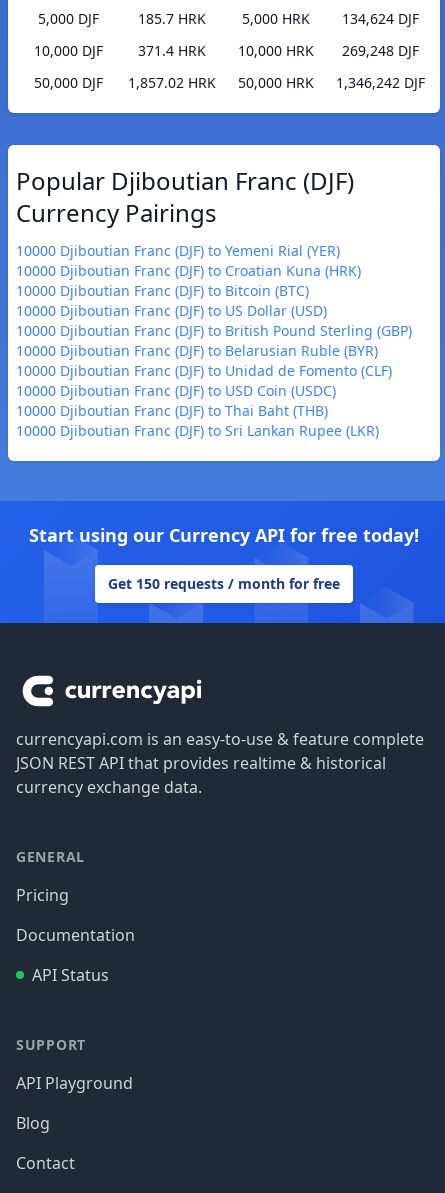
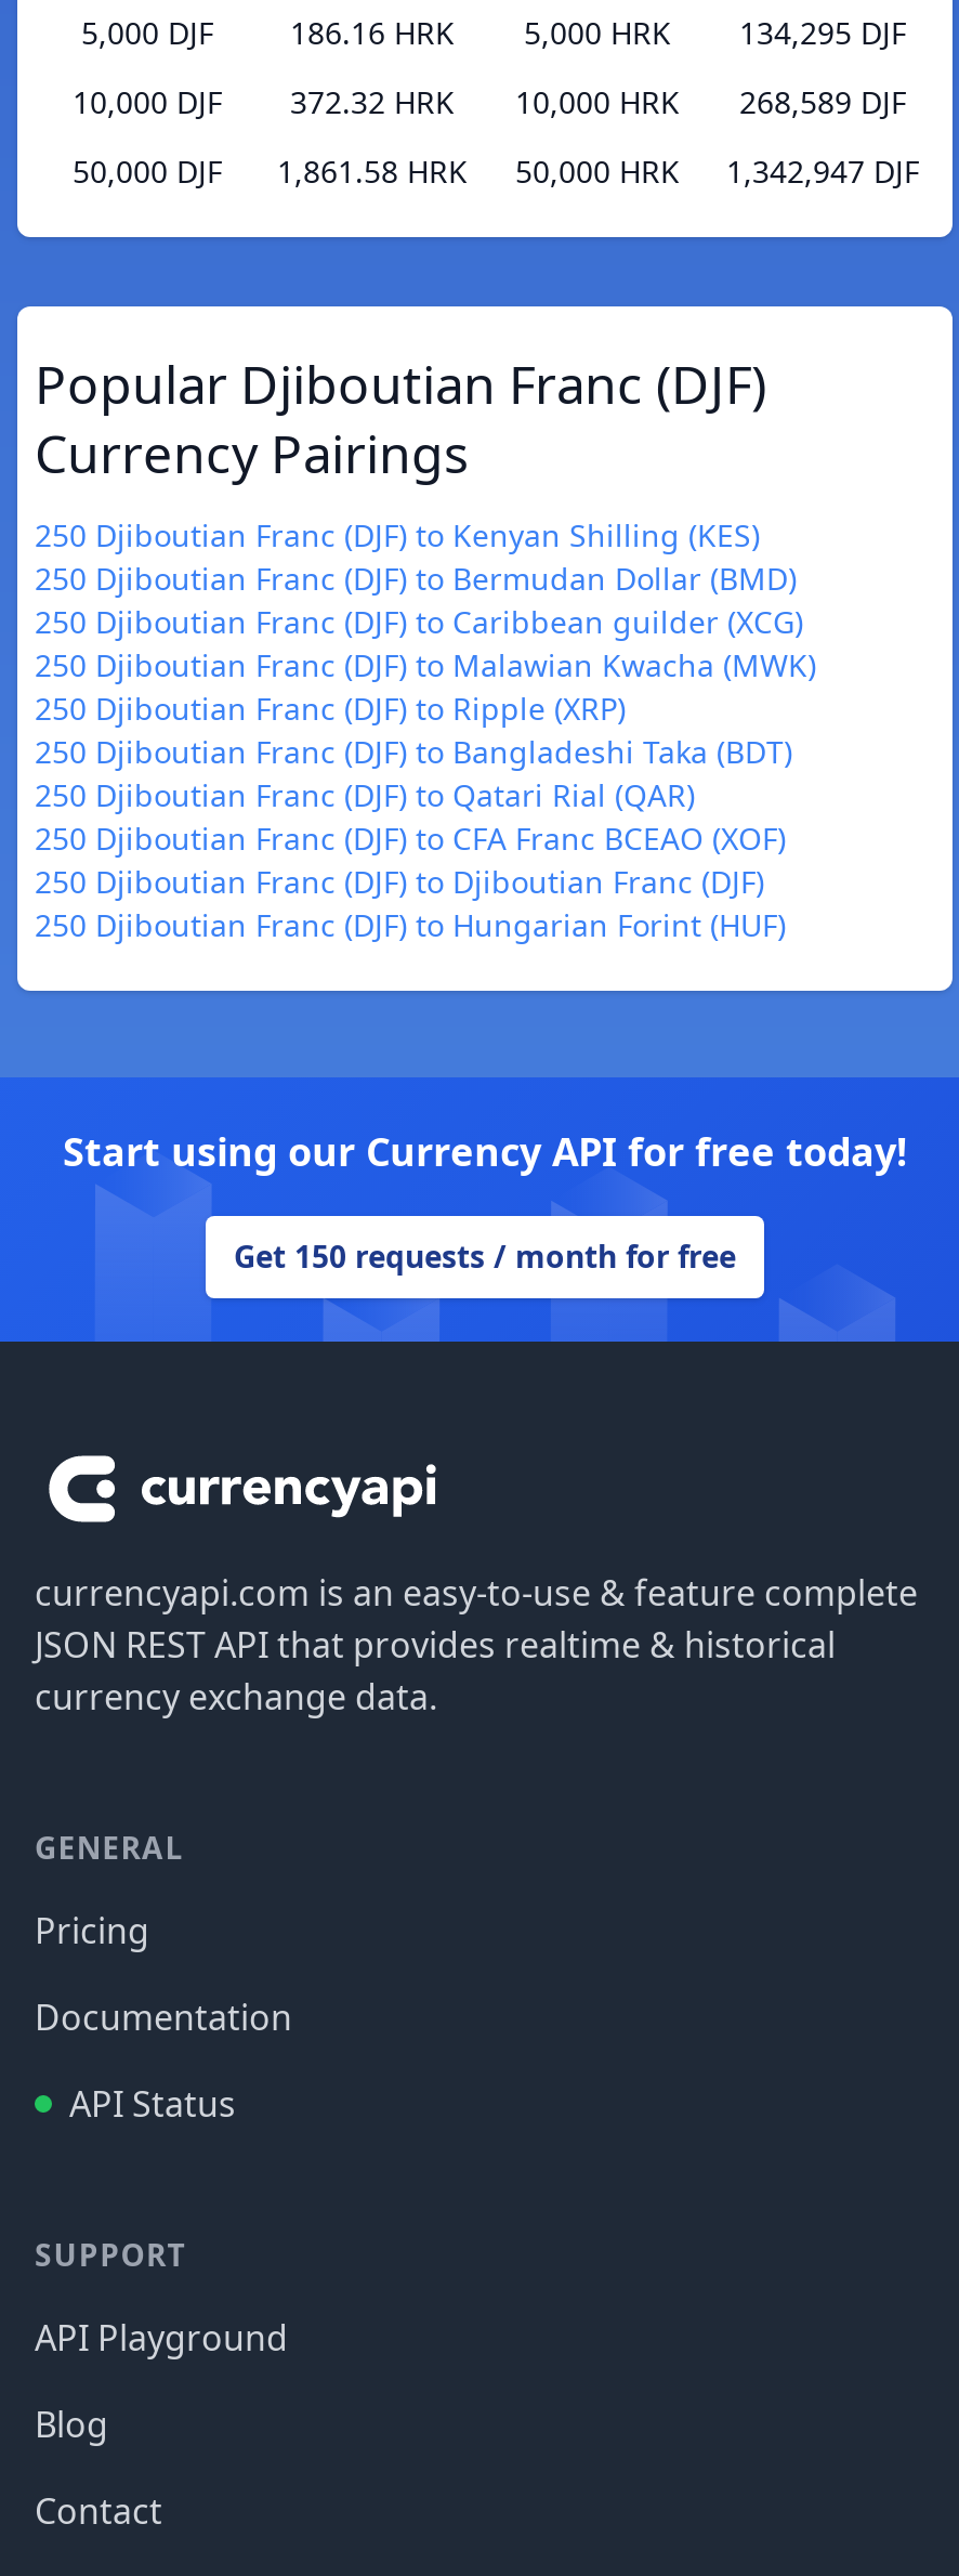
[138,9,206,28] 185.7 HRK -> [290,12,455,53] 186.16 HRK
[341,9,418,28] 134,624 DJF -> [739,12,906,53] 134,295 DJF
[138,41,206,60] 371.4 HRK -> [290,82,455,123] 372.32 HRK
[341,41,418,60] 269,248 DJF -> [739,82,906,123] 268,589 DJF
[128,73,216,92] 1,857.02 HRK -> [277,151,468,192] 1,861.58 HRK
[335,73,424,92] 1,346,242 DJF -> [726,151,919,192] 1,342,947 DJF
[16,241,412,440] 10000 Djiboutian Franc (DJF) to Yemeni Rial (YER) | 10000 Djiboutian Franc (DJF) to Croatian Kuna (HRK) | 10000 Djiboutian Franc (DJF) to Bitcoin (BTC) | 10000 Djiboutian Franc (DJF) to US Dollar (USD) | 10000 Djiboutian Franc (DJF) to British Pound Sterling (GBP) | 10000 Djiboutian Franc (DJF) to Belarusian Ruble (BYR) | 10000 Djiboutian Franc (DJF) to Unidad de Fomento (CLF) | 10000 Djiboutian Franc (DJF) to USD Coin (USDC) | 10000 Djiboutian Franc (DJF) to Thai Baht (THB) | 10000 Djiboutian Franc (DJF) to Sri Lankan Rupee (LKR) -> [35,515,816,946] 250 Djiboutian Franc (DJF) to Kenyan Shilling (KES) | 250 Djiboutian Franc (DJF) to Bermudan Dollar (BMD) | 250 Djiboutian Franc (DJF) to Caribbean guilder (XCG) | 250 Djiboutian Franc (DJF) to Malawian Kwacha (MWK) | 250 Djiboutian Franc (DJF) to Ripple (XRP) | 250 Djiboutian Franc (DJF) to Bangladeshi Taka (BDT) | 250 Djiboutian Franc (DJF) to Qatari Rial (QAR) | 250 Djiboutian Franc (DJF) to CFA Franc BCEAO (XOF) | 250 Djiboutian Franc (DJF) to Djiboutian Franc (DJF) | 250 Djiboutian Franc (DJF) to Hungarian Forint (HUF)

